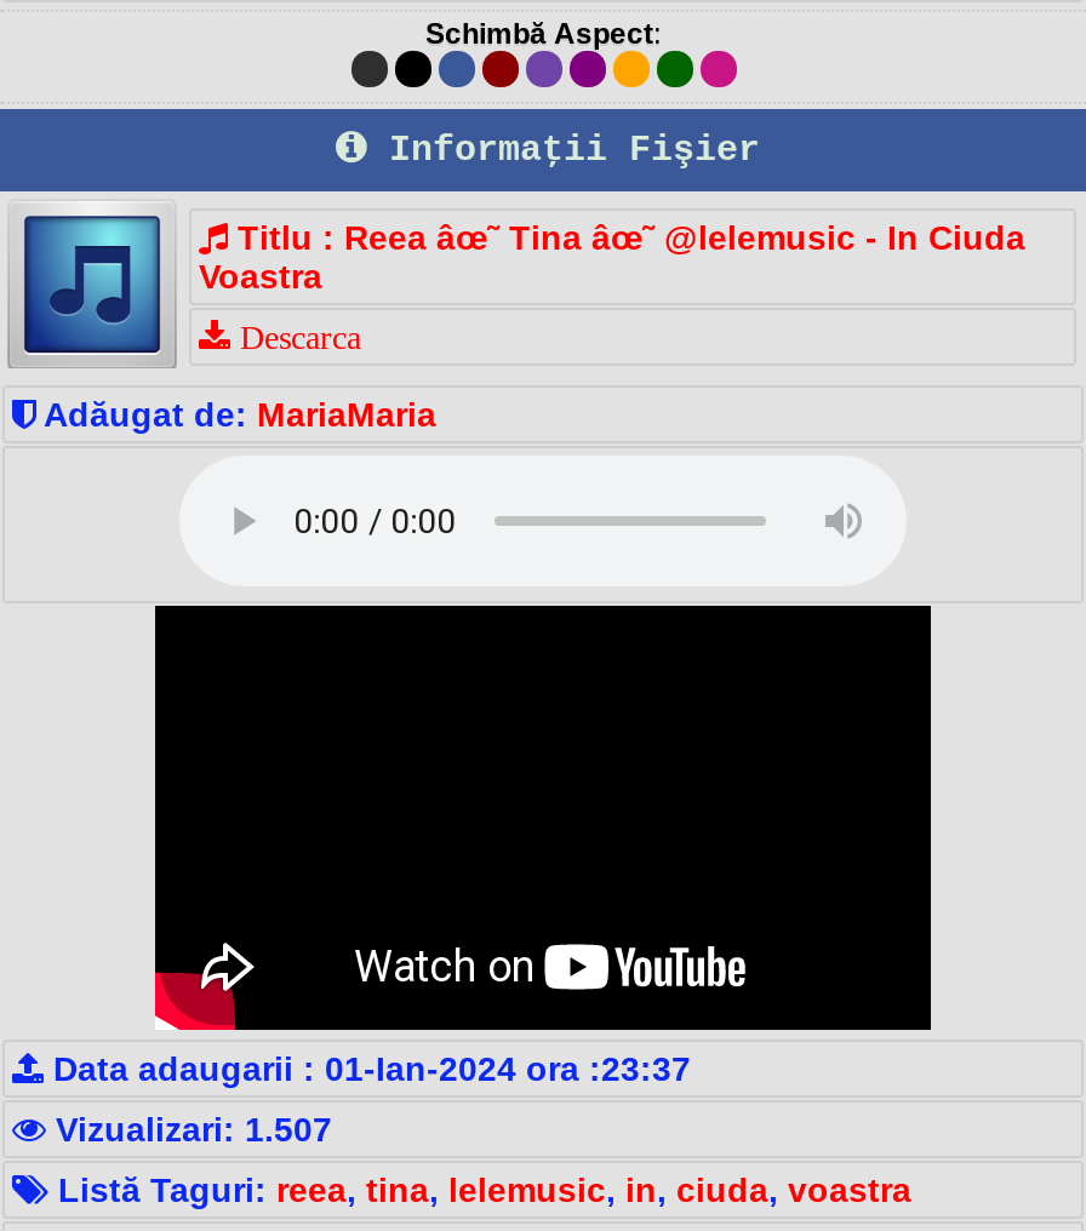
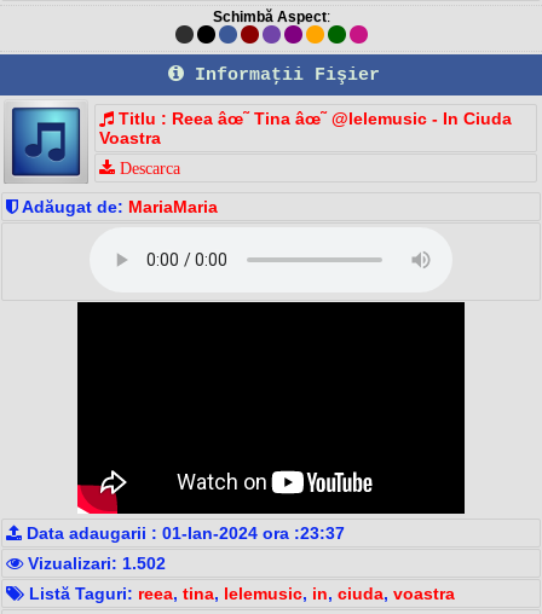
[46,1109,332,1148] Vizualizari: 1.507 -> [23,553,166,573] Vizualizari: 1.502

